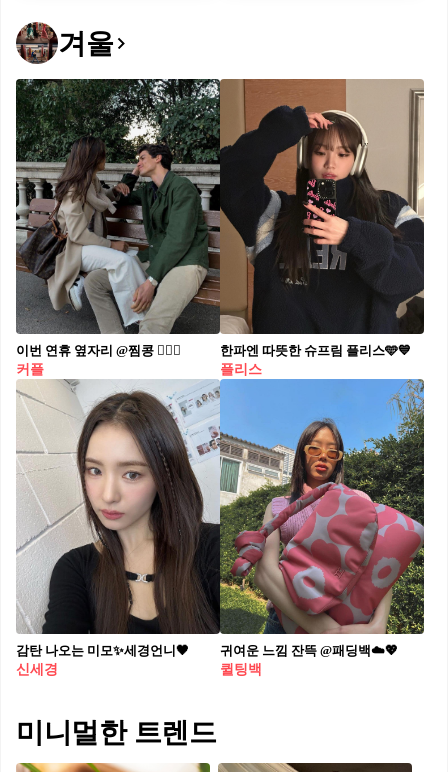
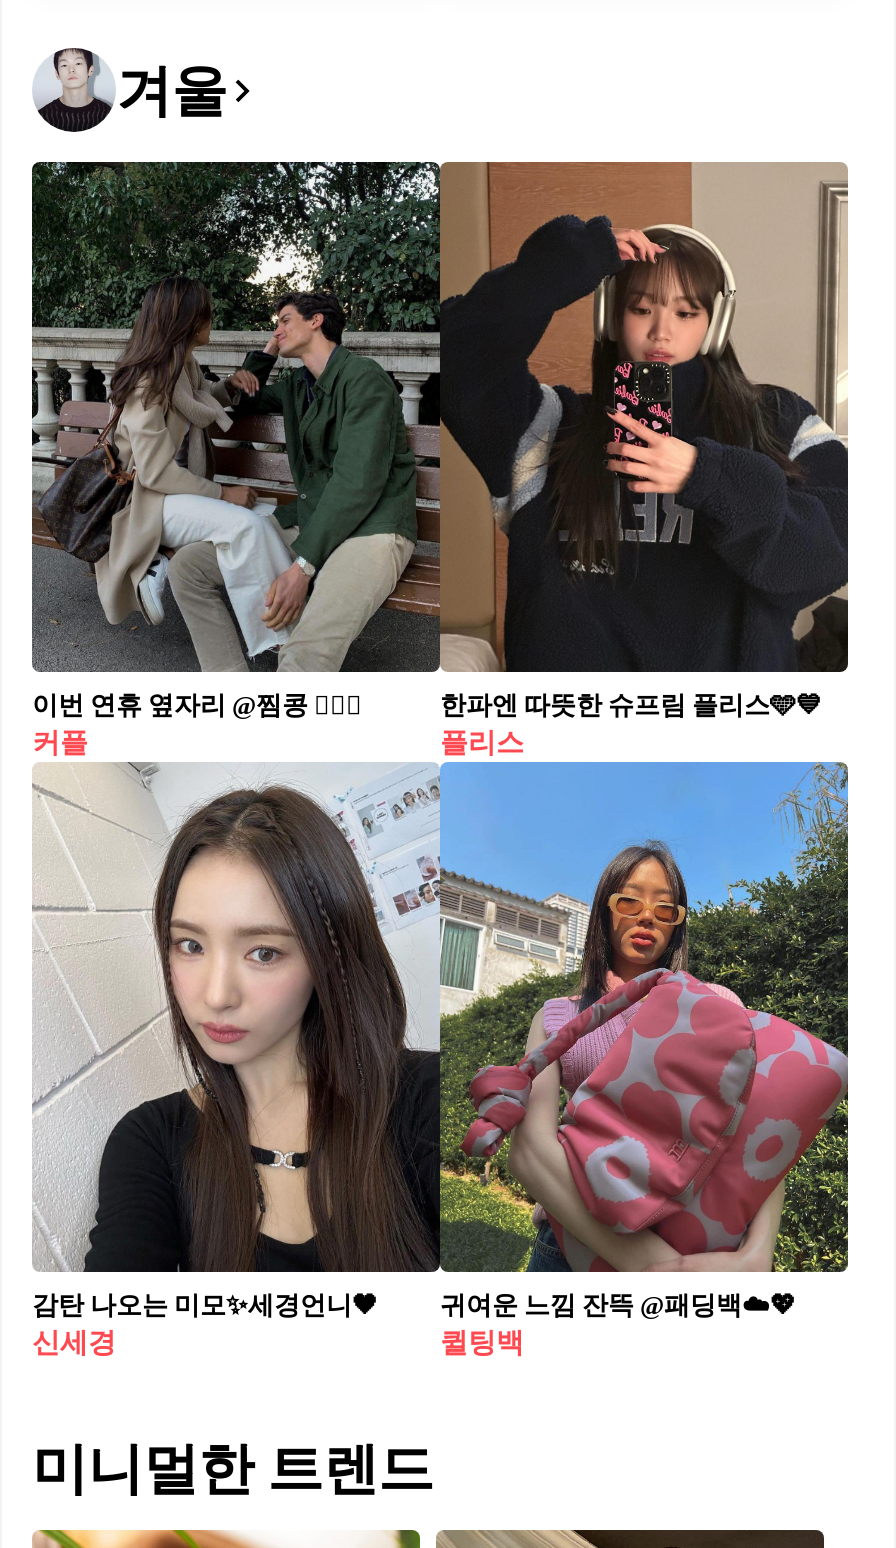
[15,22,55,64] [image] -> [32,50,110,130] [image]

